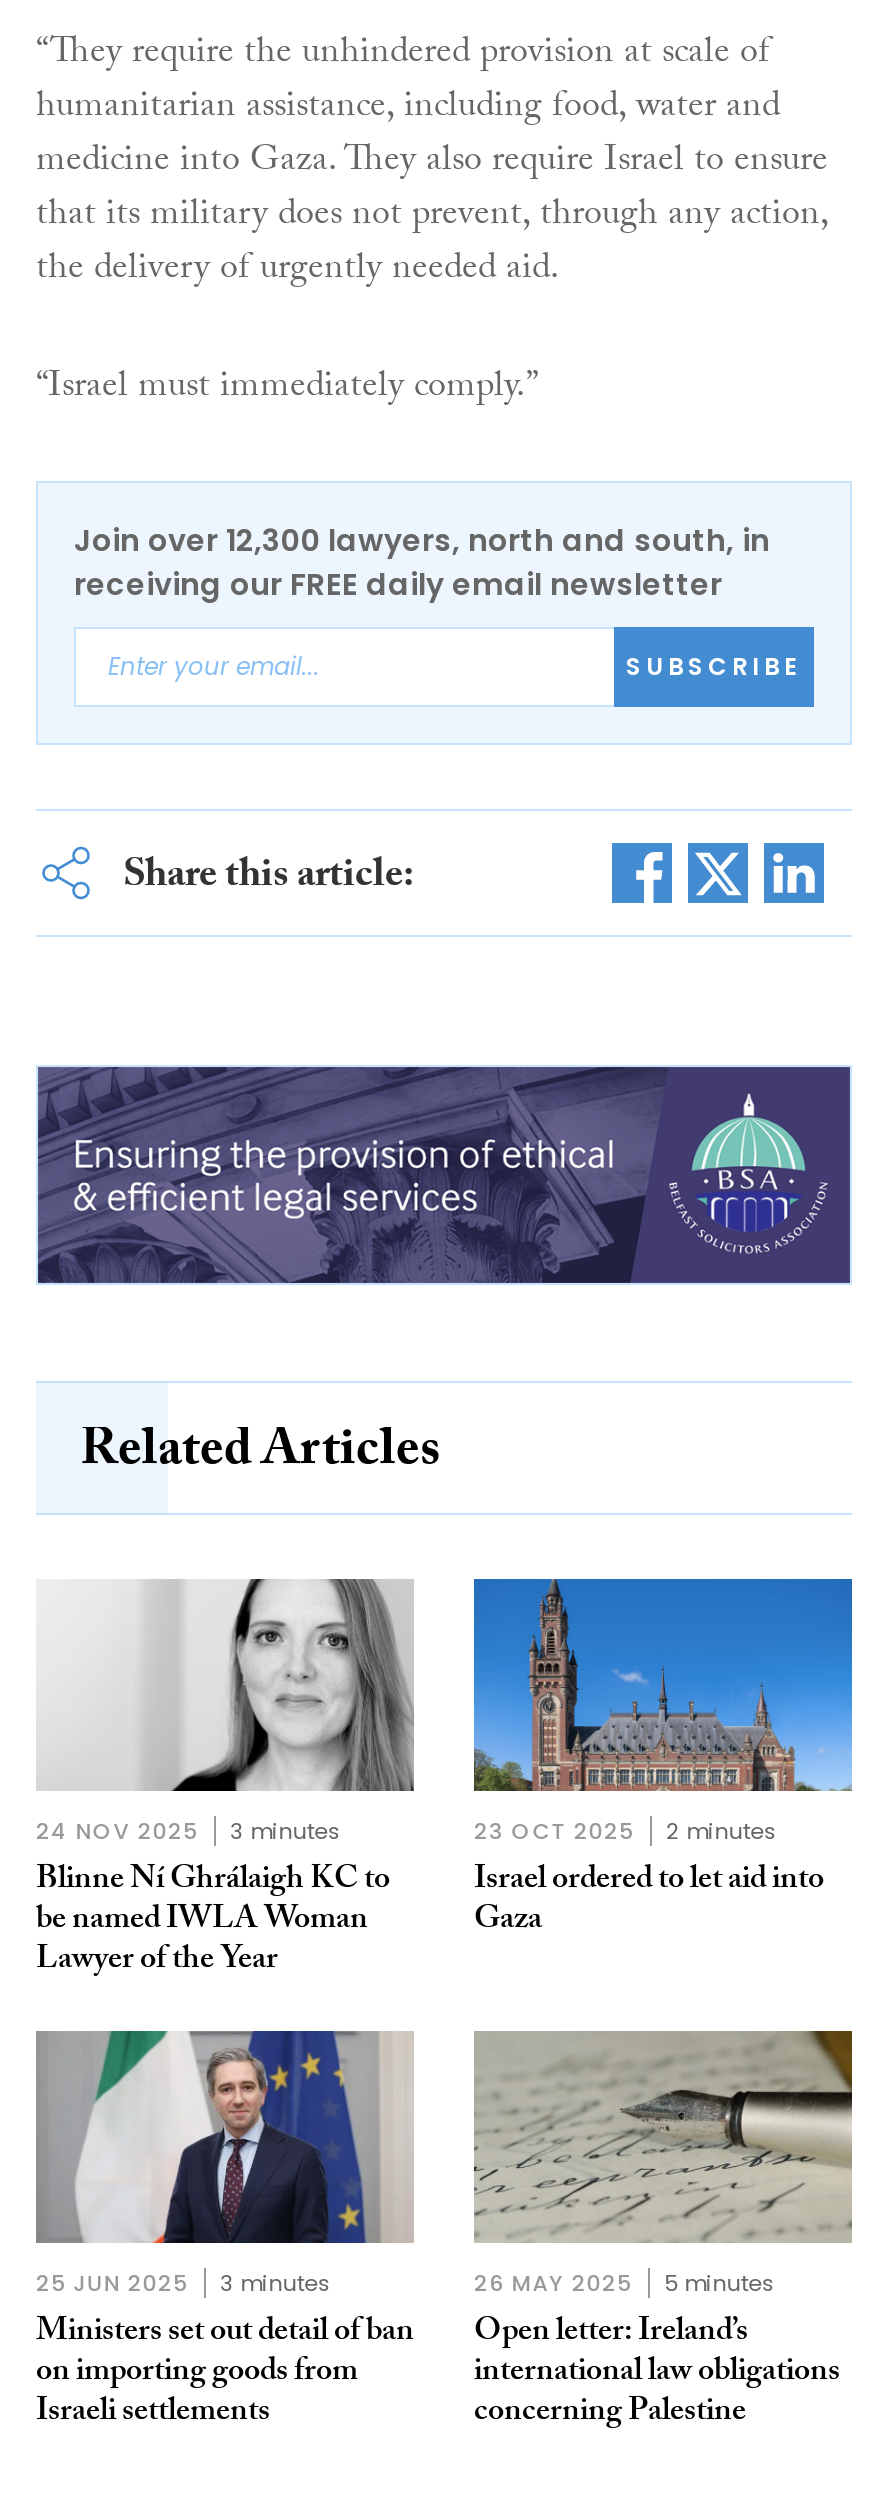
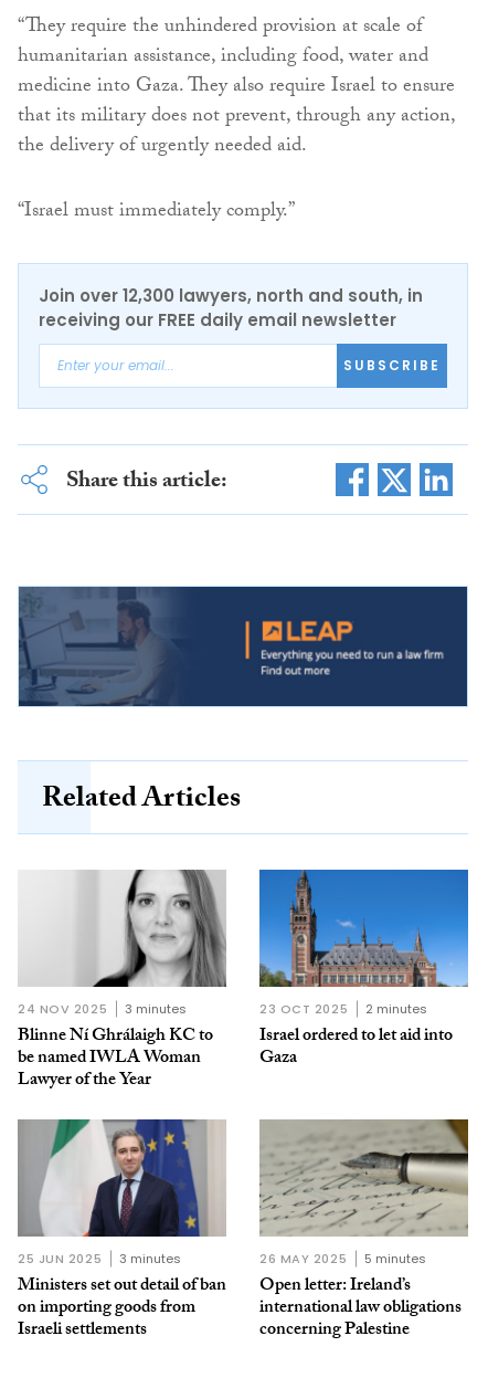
[38,1067,850,1283] [image] -> [19,587,465,706] [image]

